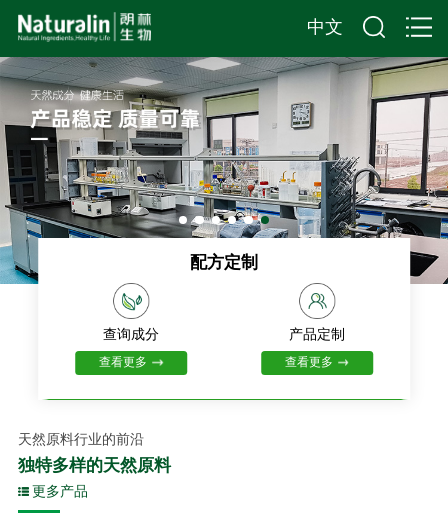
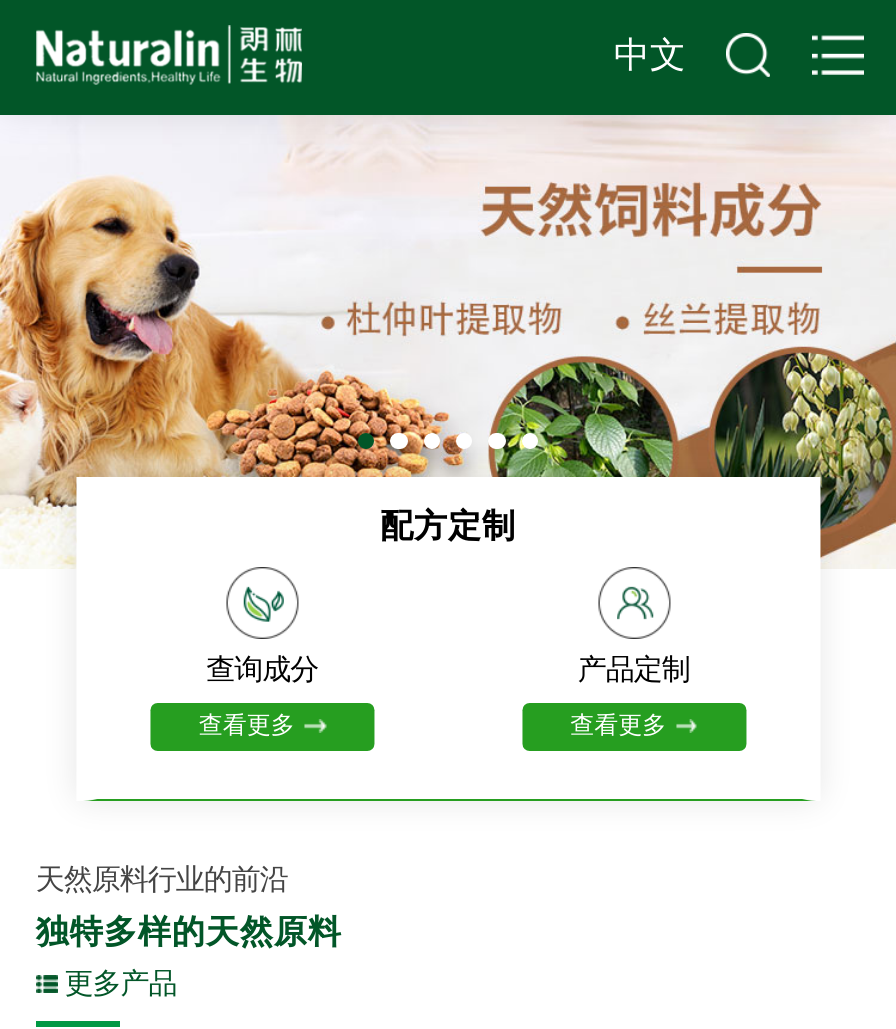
[3,57,445,285] [image] -> [6,113,890,569] [image]

